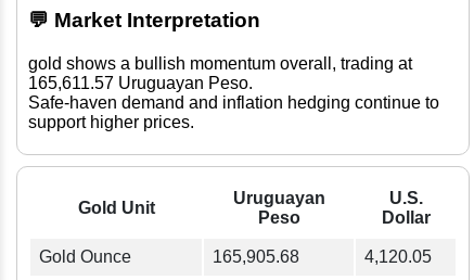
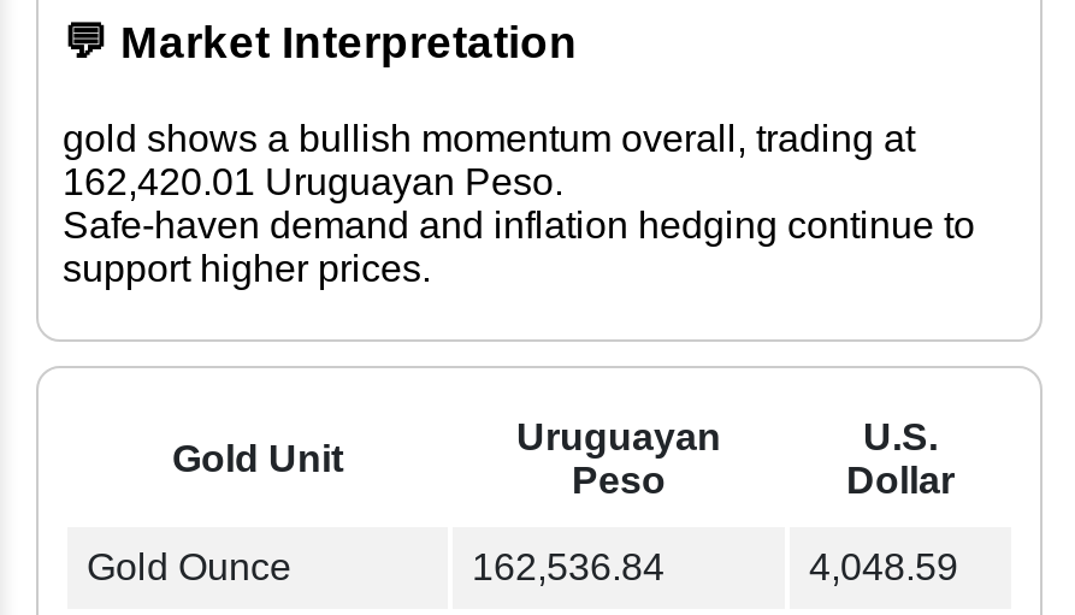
[28,74,253,92] 165,611.57 Uruguayan Peso. -> [63,161,563,202] 162,420.01 Uruguayan Peso.
[213,247,299,266] 165,905.68 -> [472,546,665,587] 162,536.84
[364,247,432,266] 4,120.05 -> [809,546,958,587] 4,048.59

